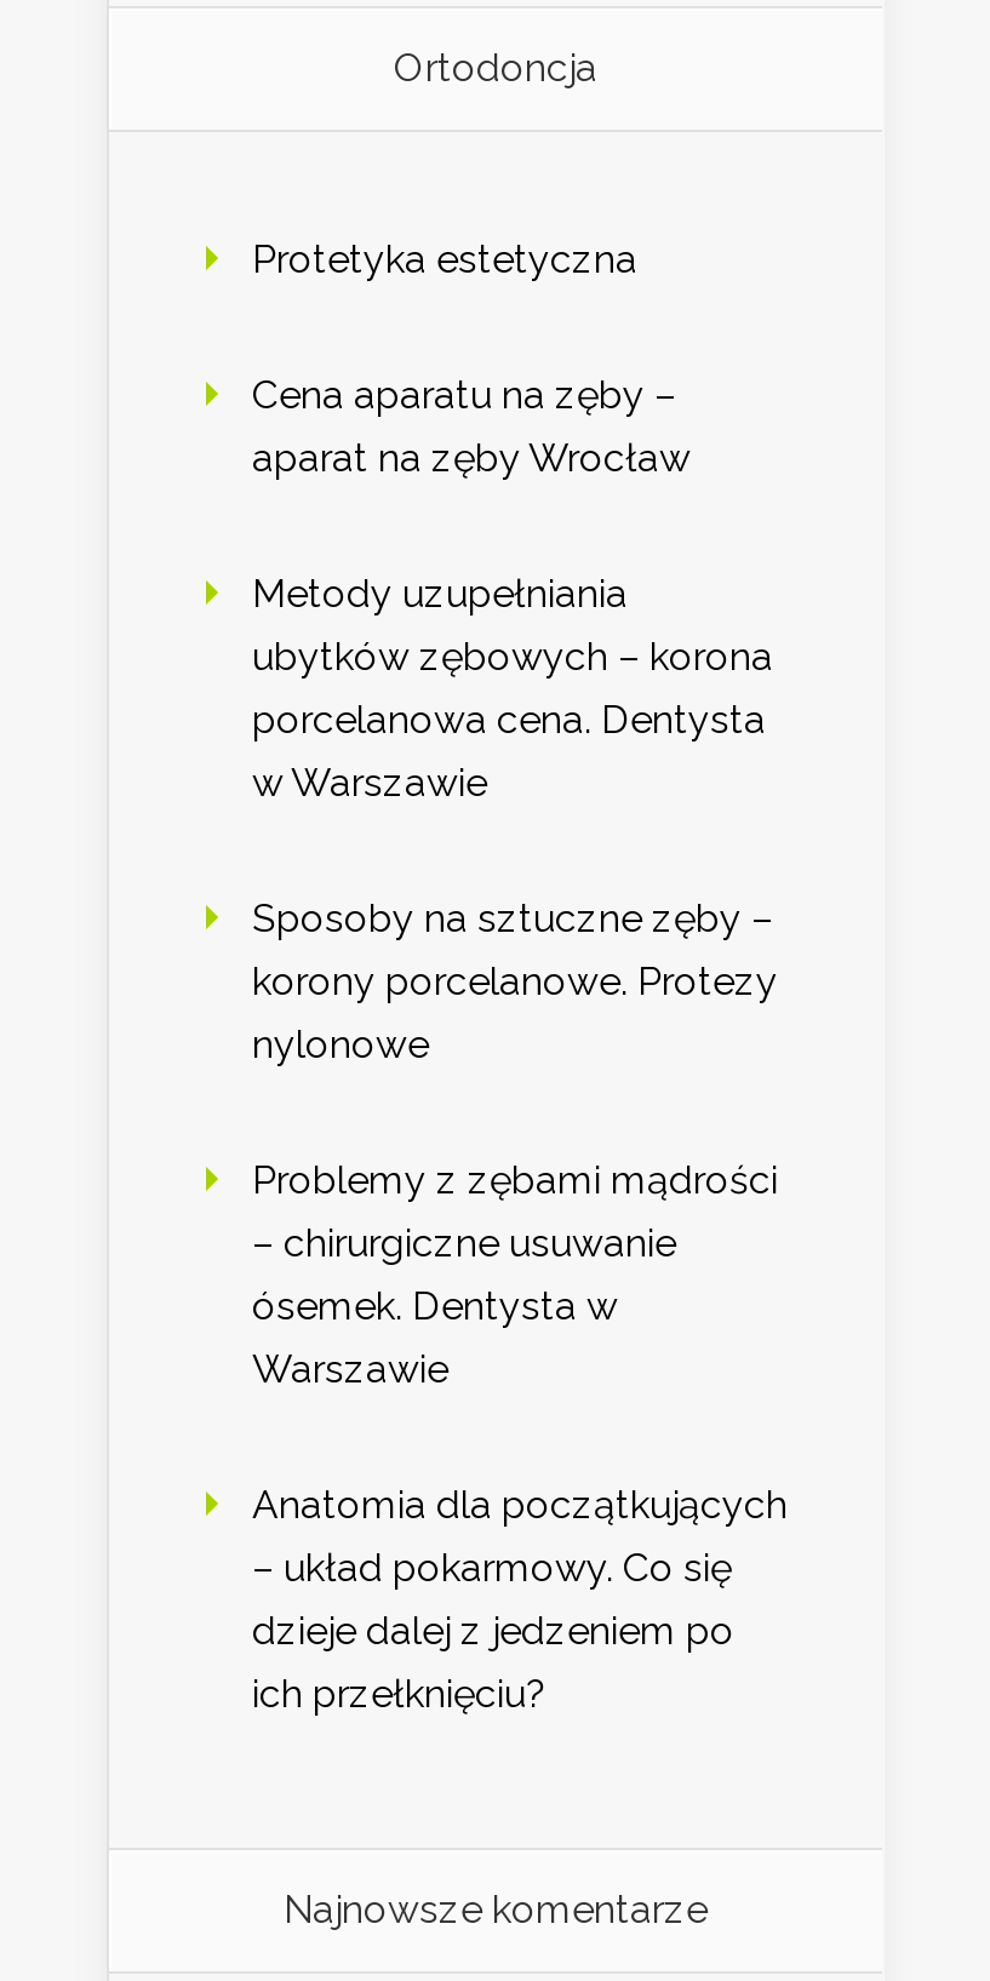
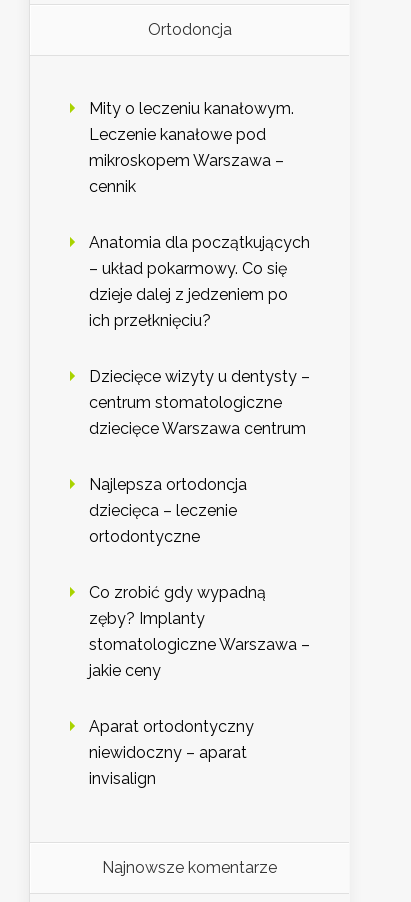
[252,237,778,1393] Protetyka estetyczna | Cena aparatu na zęby – | aparat na zęby Wrocław | Metody uzupełniania | ubytków zębowych – korona | porcelanowa cena. Dentysta | w Warszawie | Sposoby na sztuczne zęby – | korony porcelanowe. Protezy | nylonowe | Problemy z zębami mądrości | – chirurgiczne usuwanie | ósemek. Dentysta w | Warszawie -> [89,99,294,196] Mity o leczeniu kanałowym. | Leczenie kanałowe pod | mikroskopem Warszawa – | cennik
moved [252,1483,788,1718] -> [89,233,310,330]: Anatomia dla początkujących | – układ pokarmowy. Co się | dzieje dalej z jedzeniem po | ich przełknięciu?
none -> [89,367,310,788] Dziecięce wizyty u dentysty – | centrum stomatologiczne | dziecięce Warszawa centrum | Najlepsza ortodoncja | dziecięca – leczenie | ortodontyczne | Co zrobić gdy wypadną | zęby? Implanty | stomatologiczne Warszawa – | jakie ceny | Aparat ortodontyczny | niewidoczny – aparat | invisalign

